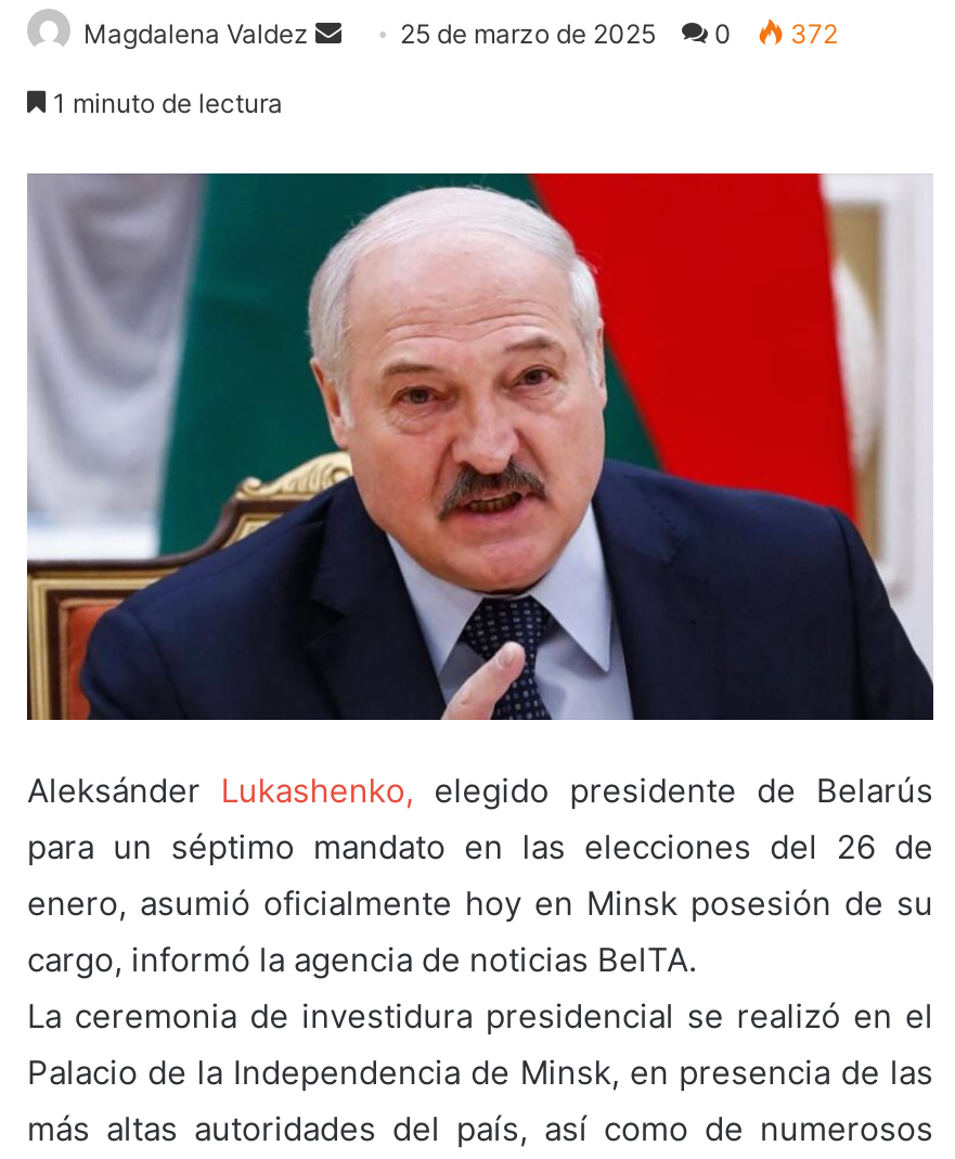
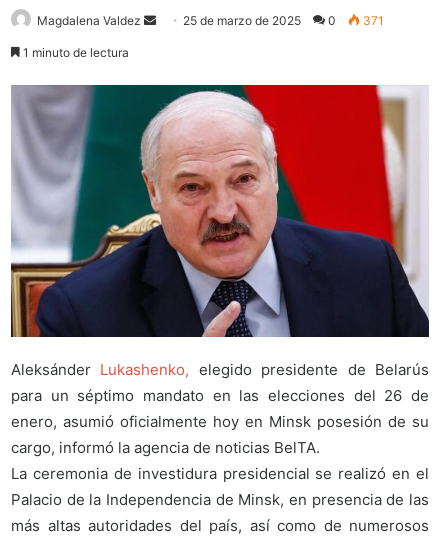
[784,17,838,50] 372 -> [360,13,384,28] 371

